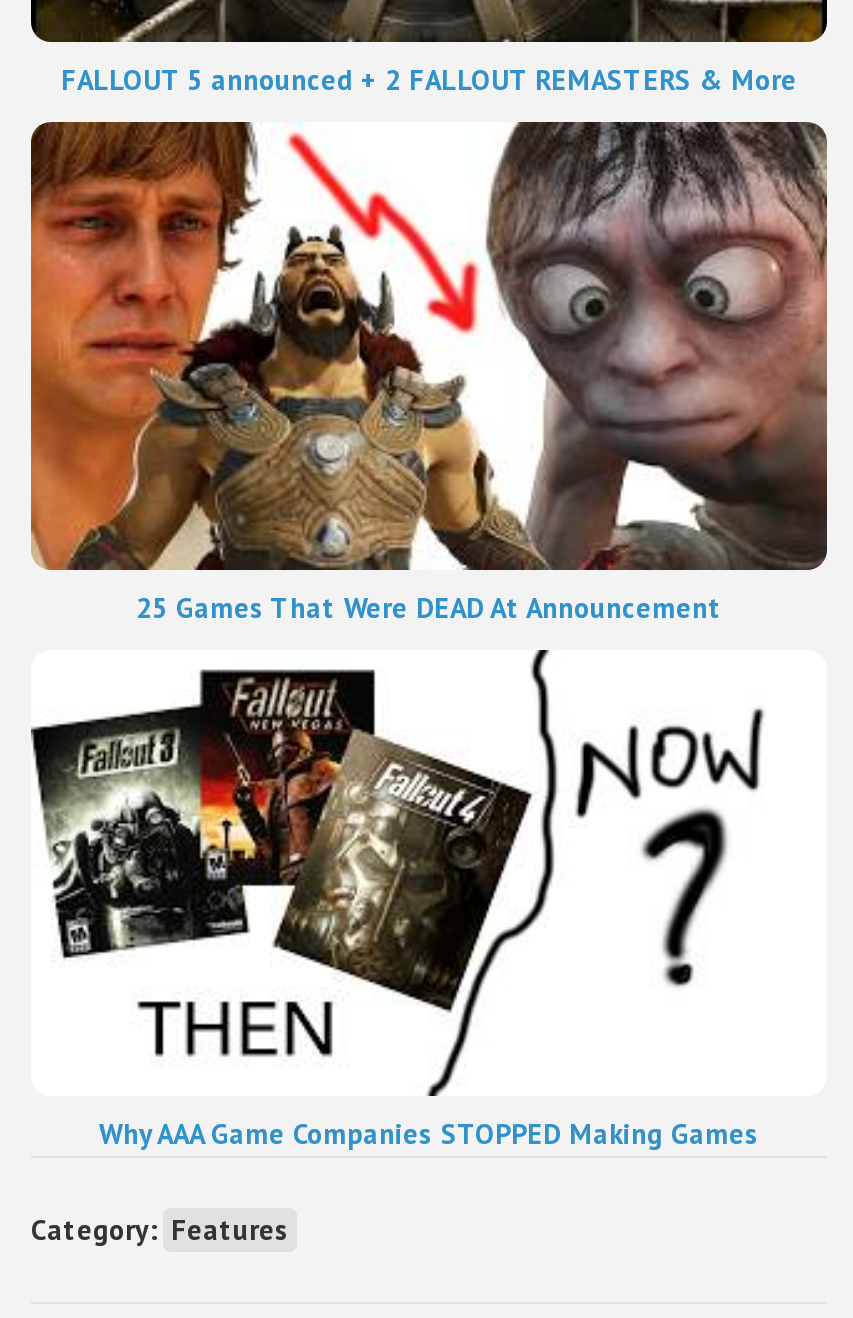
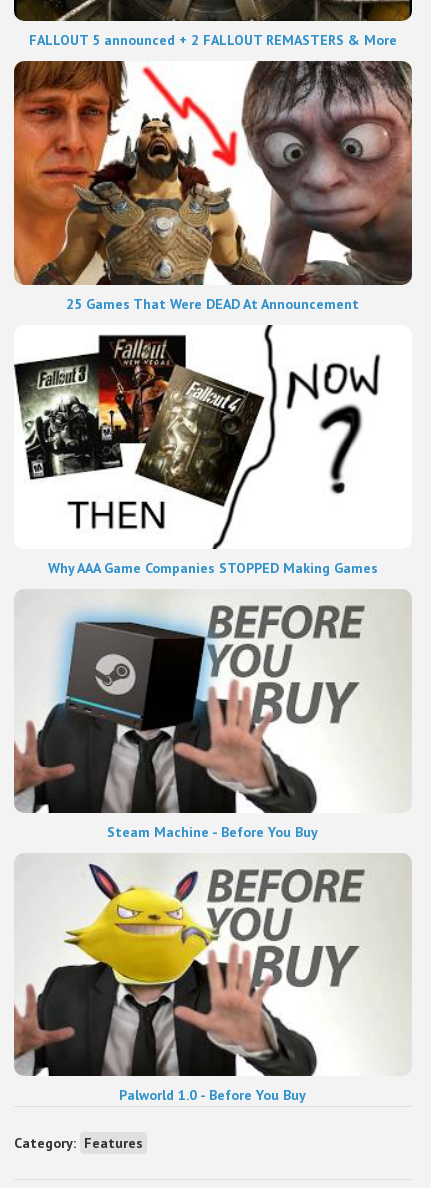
none -> [13,854,412,1104] [image] | Palworld 1.0 - Before You Buy
none -> [14,590,411,841] [image] | Steam Machine - Before You Buy

